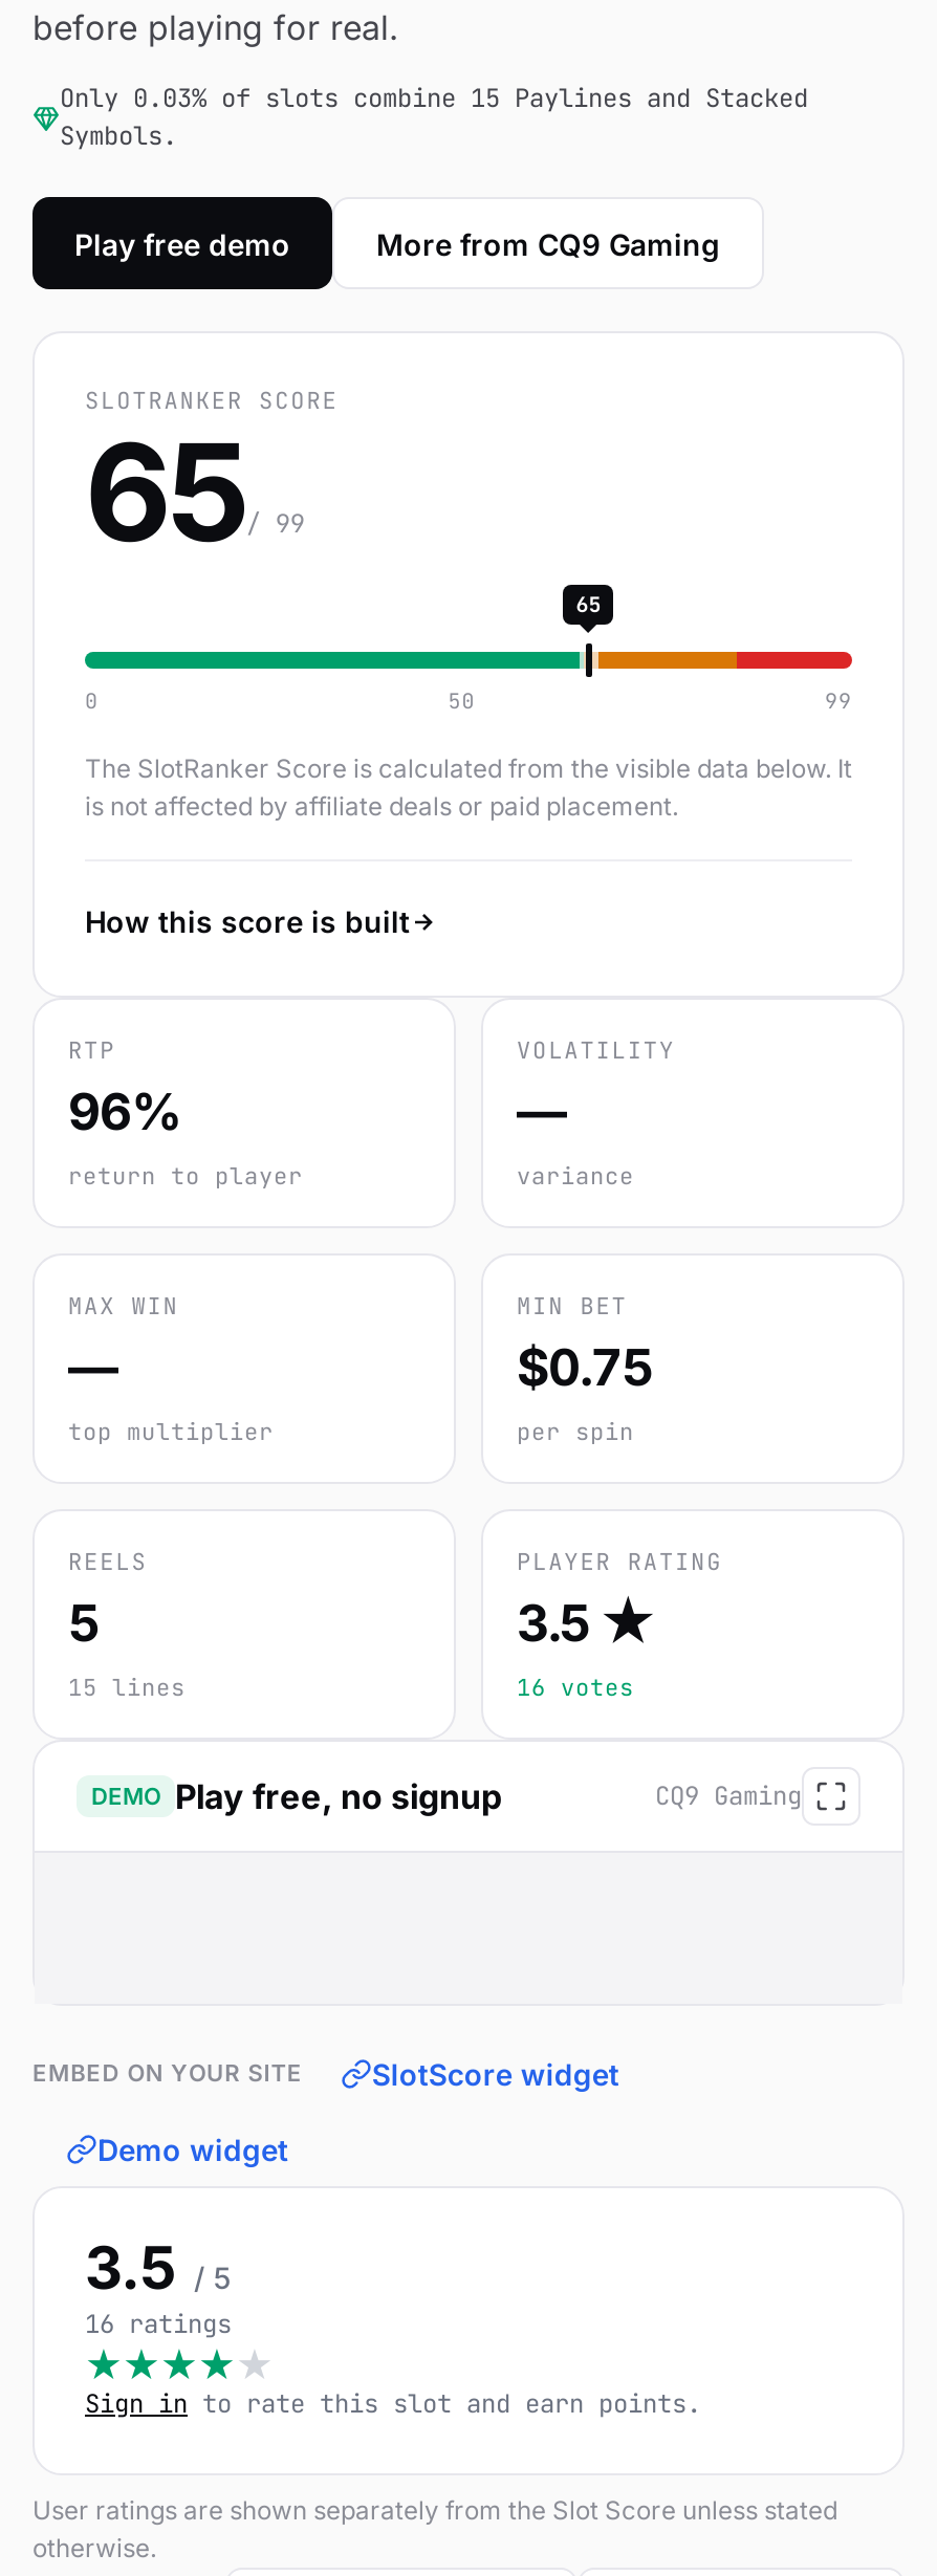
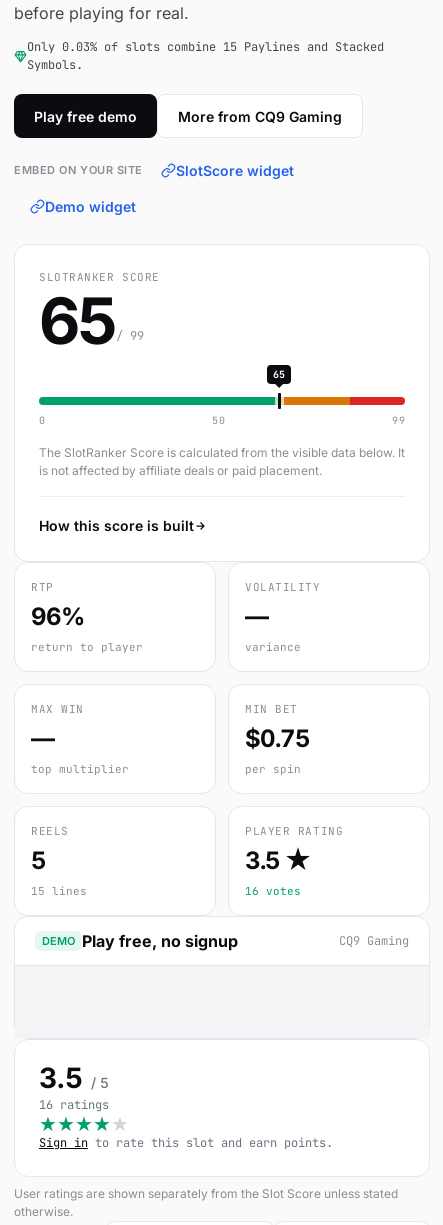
moved [68,386,852,1817] -> [31,270,409,951]: SLOTRANKER SCORE | 65 | 0 | ... | DEMO Play free, no signup | CQ9 Gaming
moved [32,2055,619,2166] -> [14,161,294,214]: EMBED ON YOUR SITE | SlotScore widget | Demo widget

